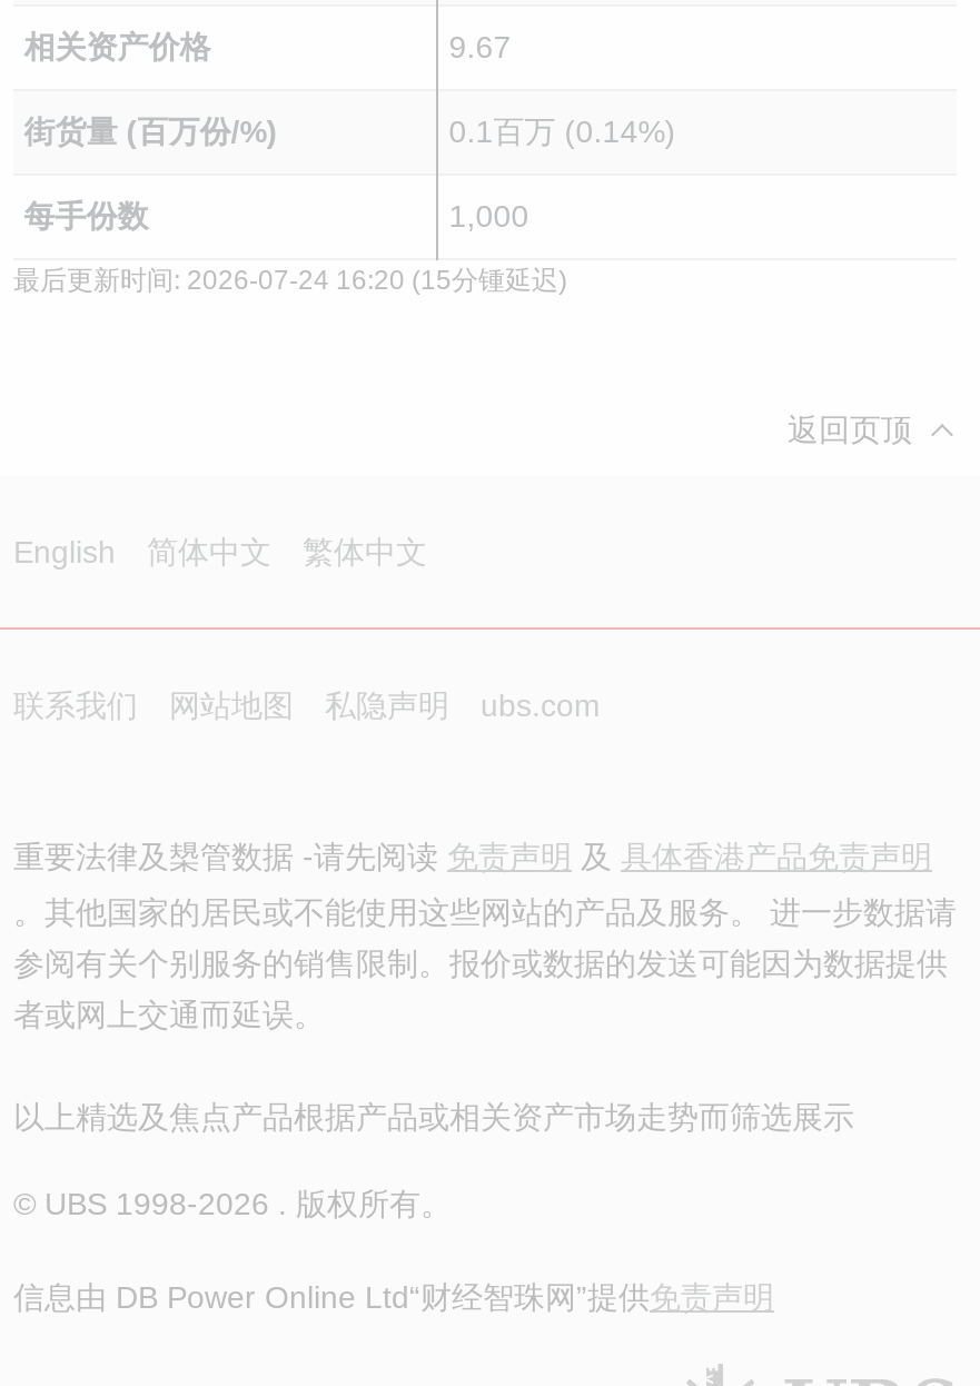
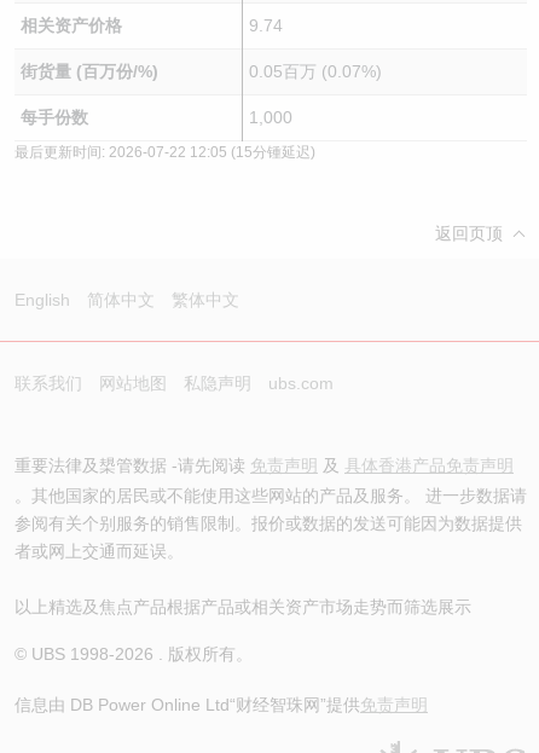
[449,29,511,65] 9.67 -> [249,16,283,35] 9.74
[449,113,676,149] 0.1百万 (0.14%) -> [249,62,382,81] 0.05百万 (0.07%)
[13,265,567,296] 最后更新时间: 2026-07-24 16:20 (15分锺延迟) -> [15,144,315,161] 最后更新时间: 2026-07-22 12:05 (15分锺延迟)

